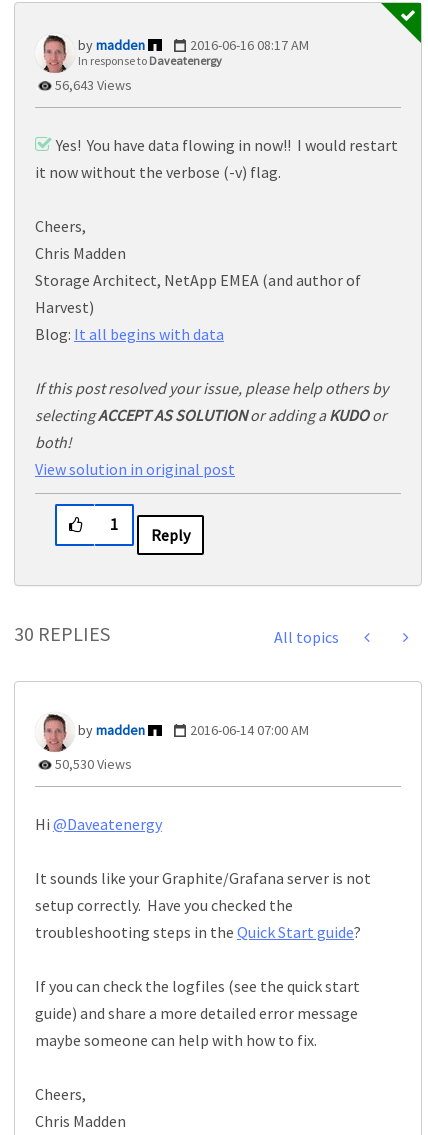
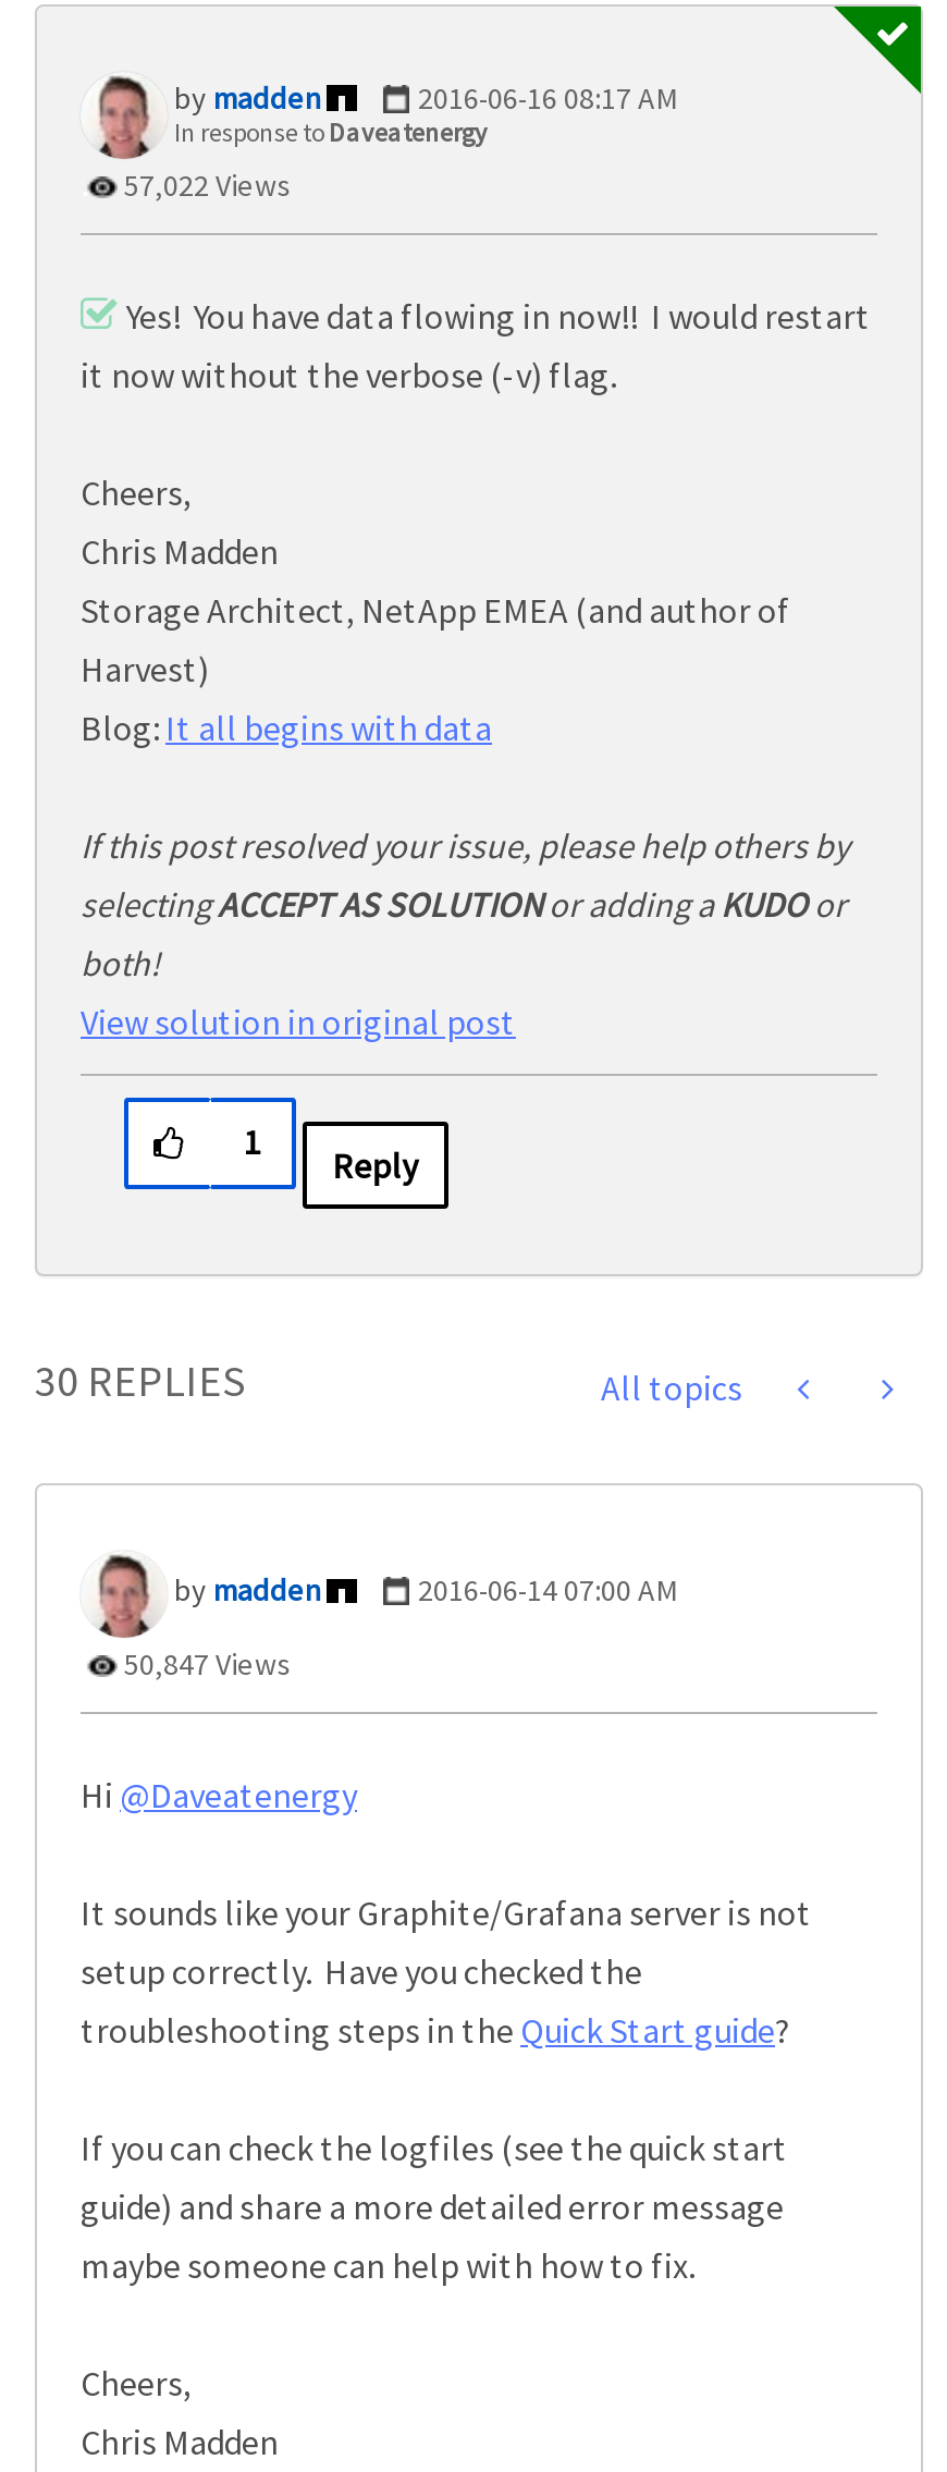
[52,76,132,94] 56,643 Views -> [118,166,292,205] 57,022 Views
[52,755,132,773] 50,530 Views -> [118,1644,292,1684] 50,847 Views

